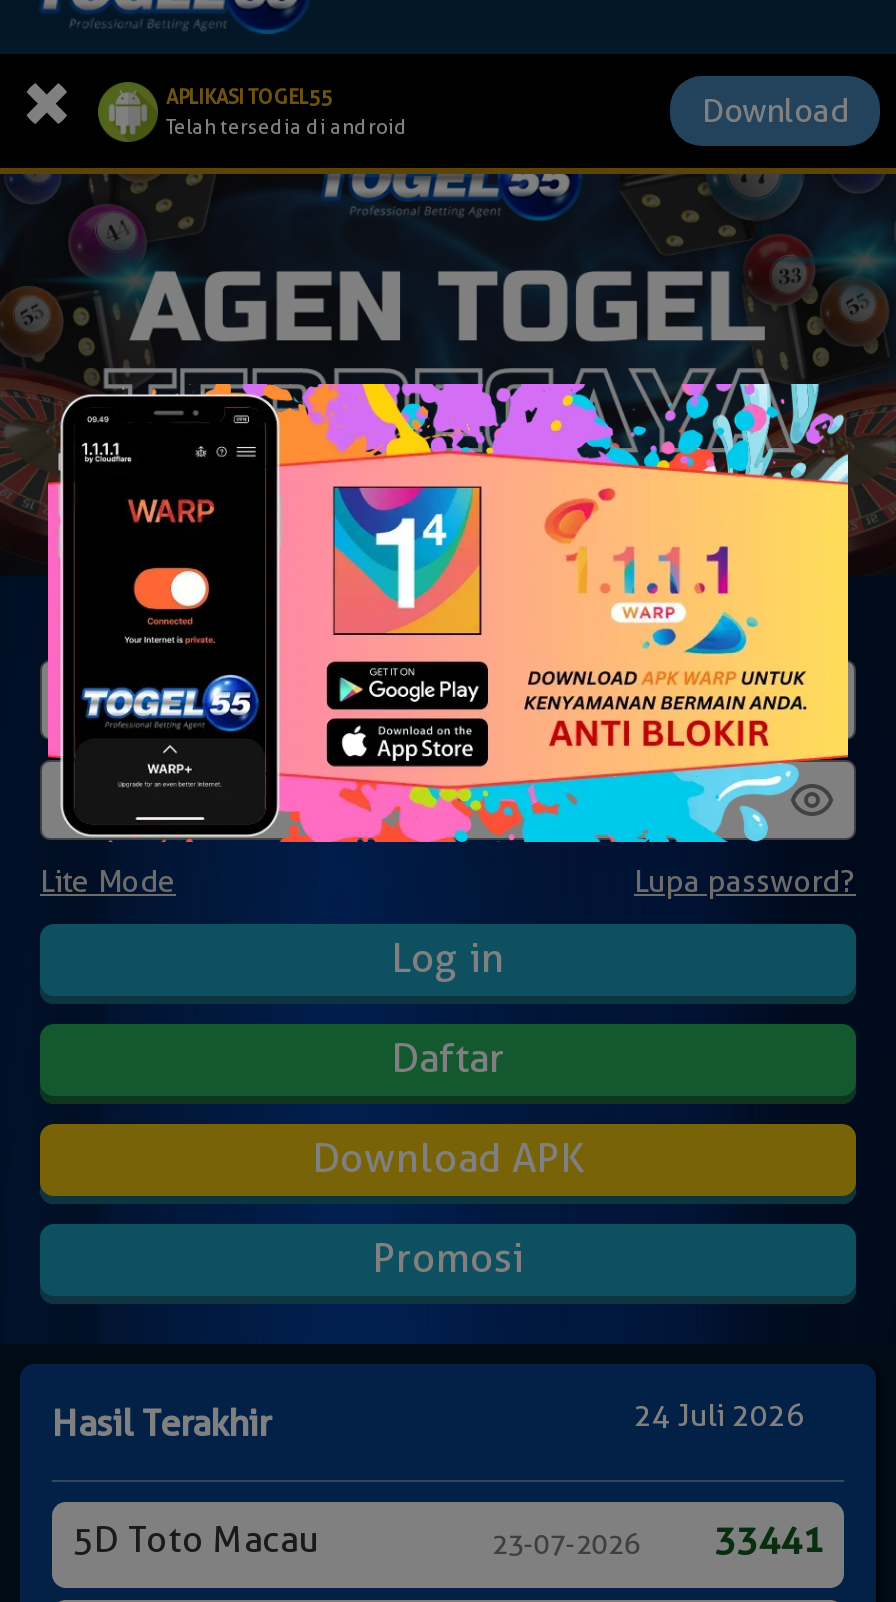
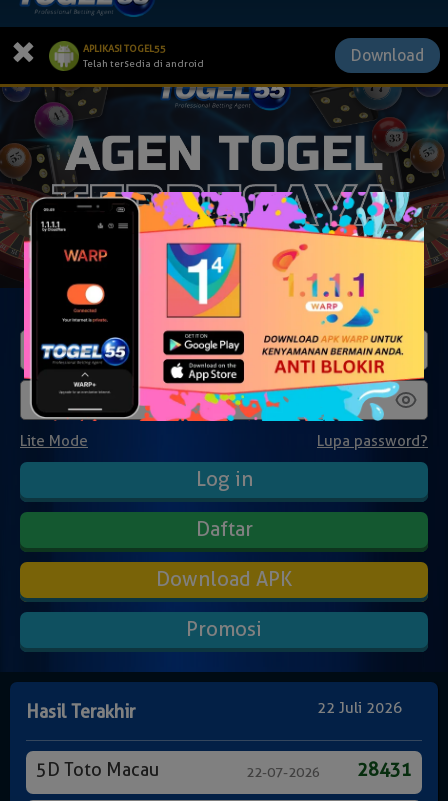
[634,1398,804,1434] 24 Juli 2026 -> [317,699,402,717] 22 Juli 2026
[492,1528,640,1560] 23-07-2026 -> [246,764,320,780] 22-07-2026
[714,1518,824,1560] 33441 -> [357,759,412,780] 28431

